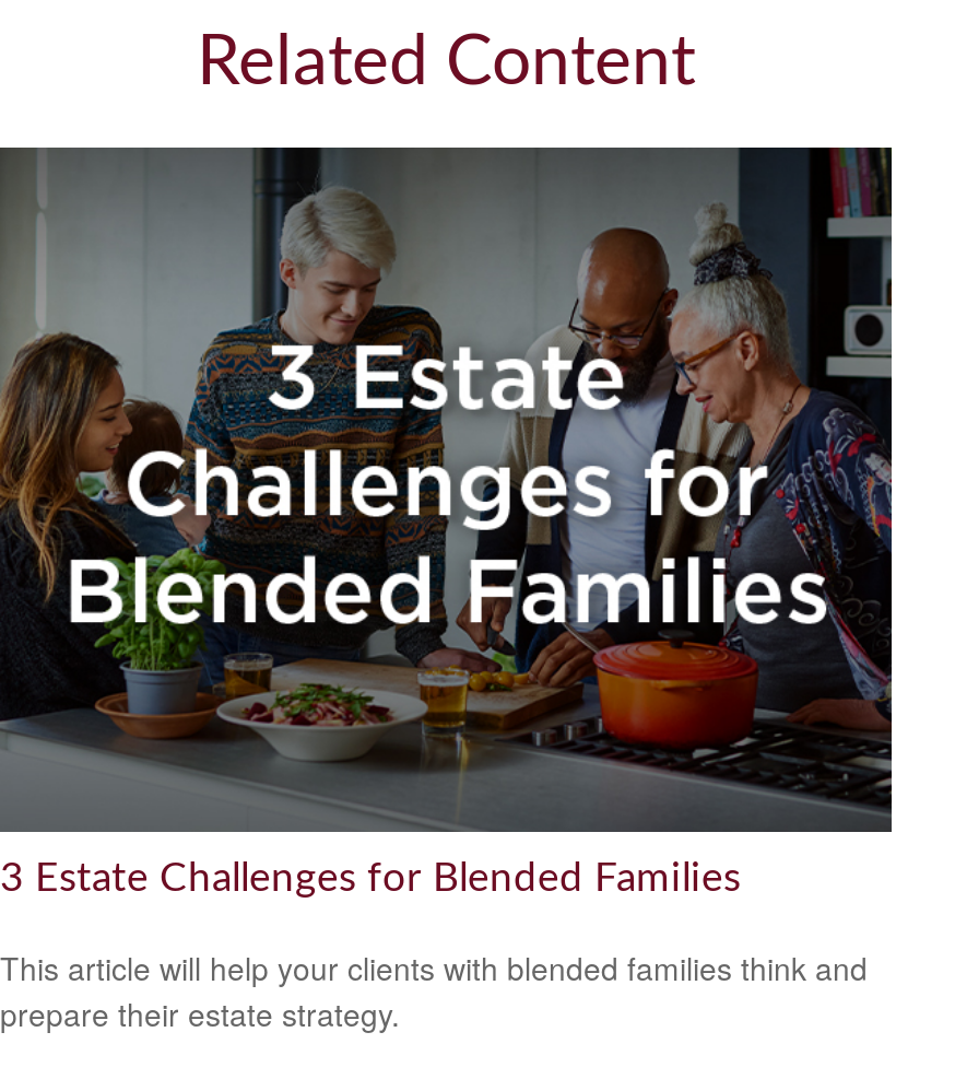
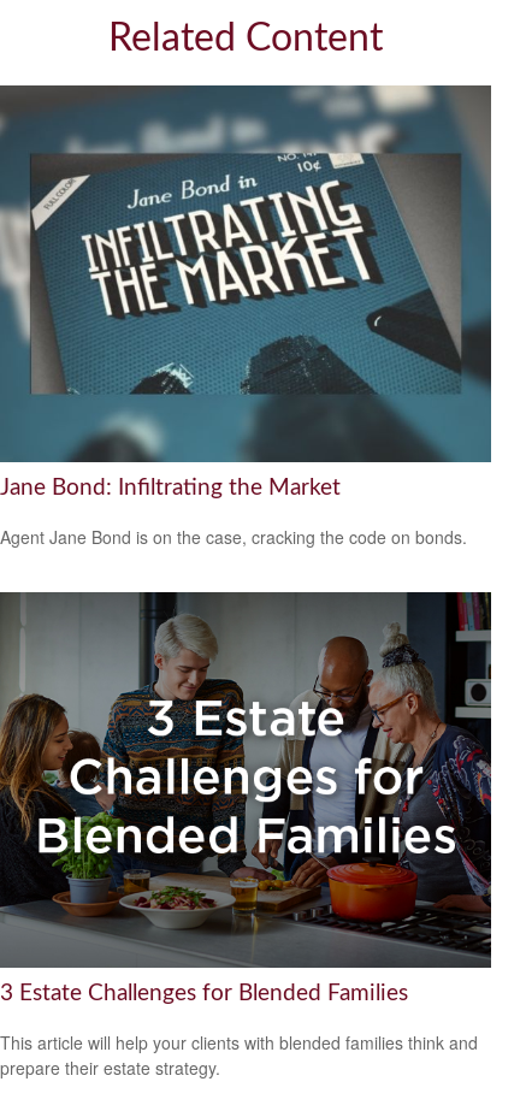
none -> [0,84,492,548] [image] | Jane Bond: Infiltrating the Market | Agent Jane Bond is on the case, cracking the code on bonds.

